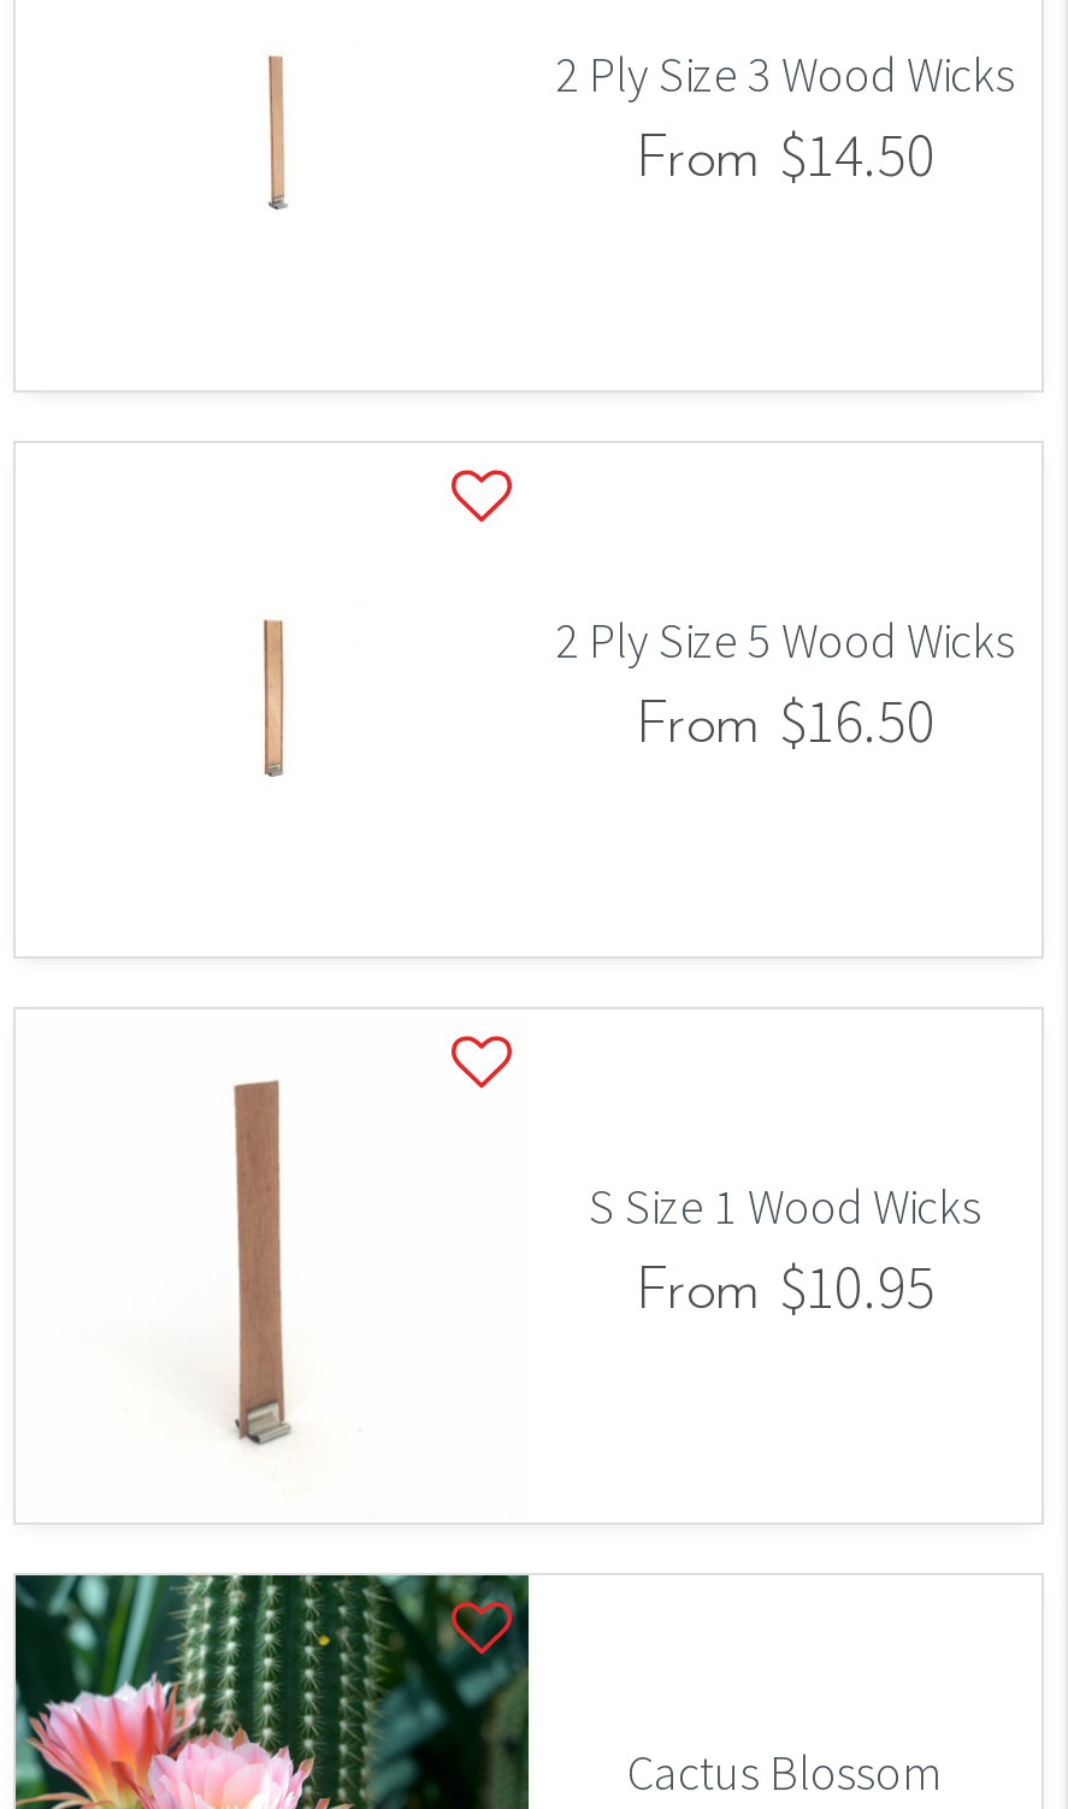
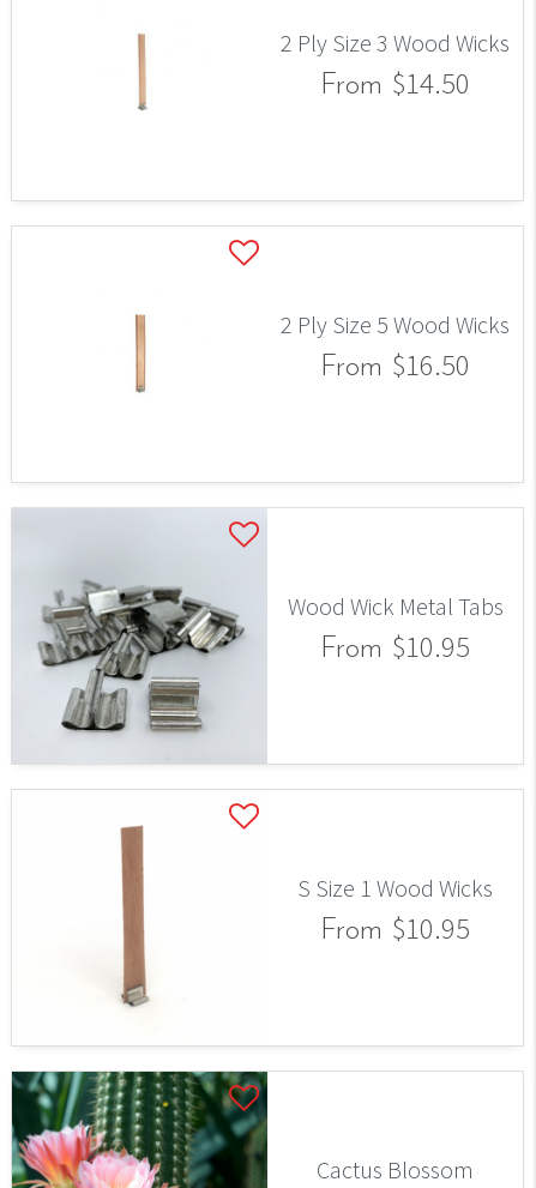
none -> [13,509,503,762] [image] | Wood Wick Metal Tabs | From $10.95

